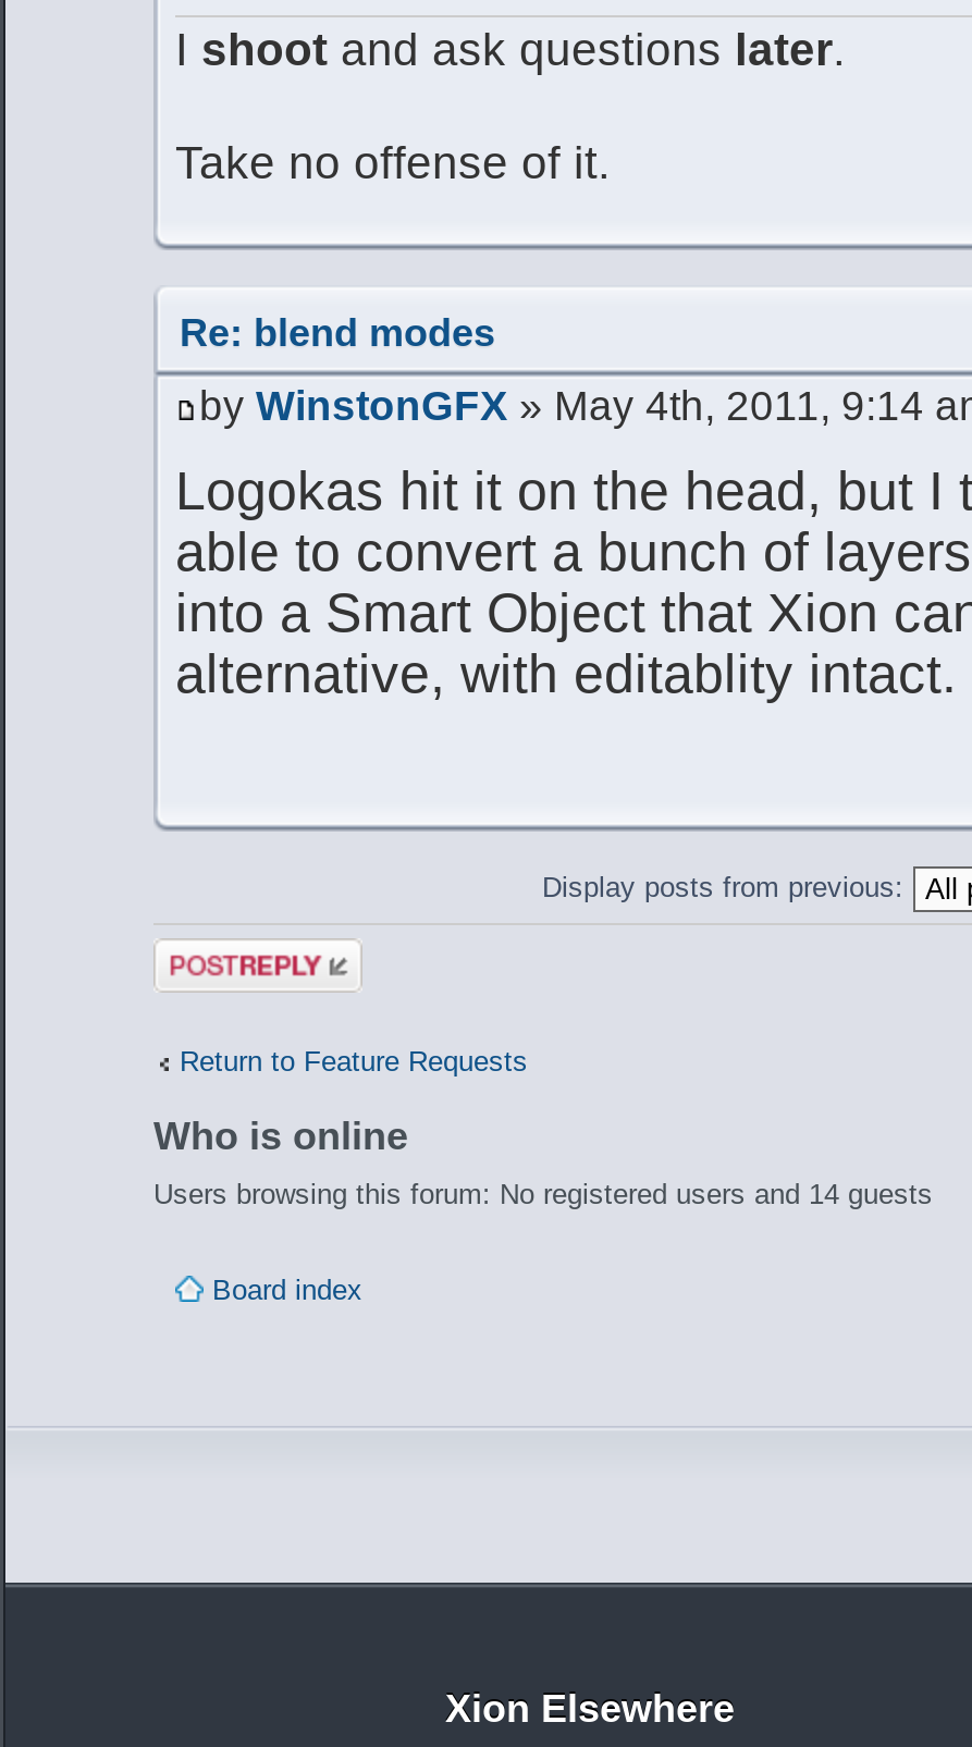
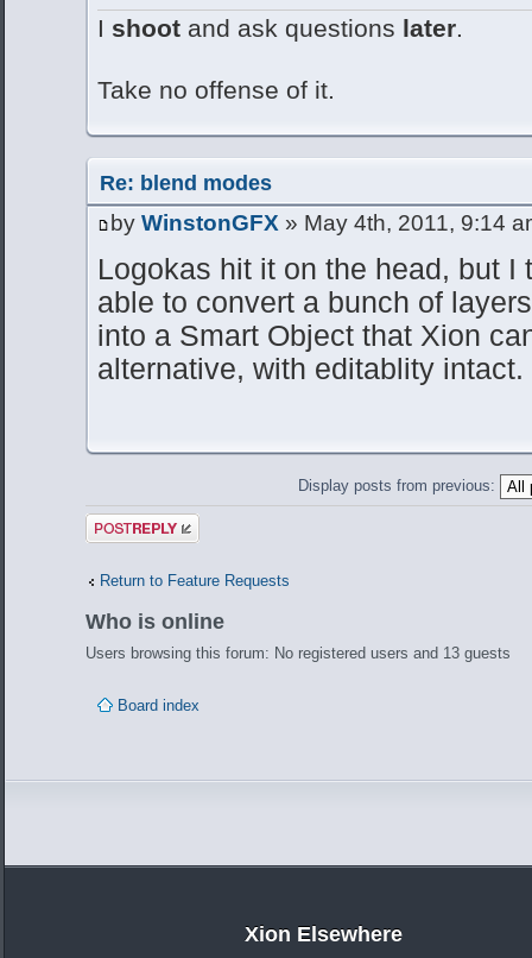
[153,1178,933,1211] Users browsing this forum: No registered users and 14 guests -> [85,644,511,662] Users browsing this forum: No registered users and 13 guests

